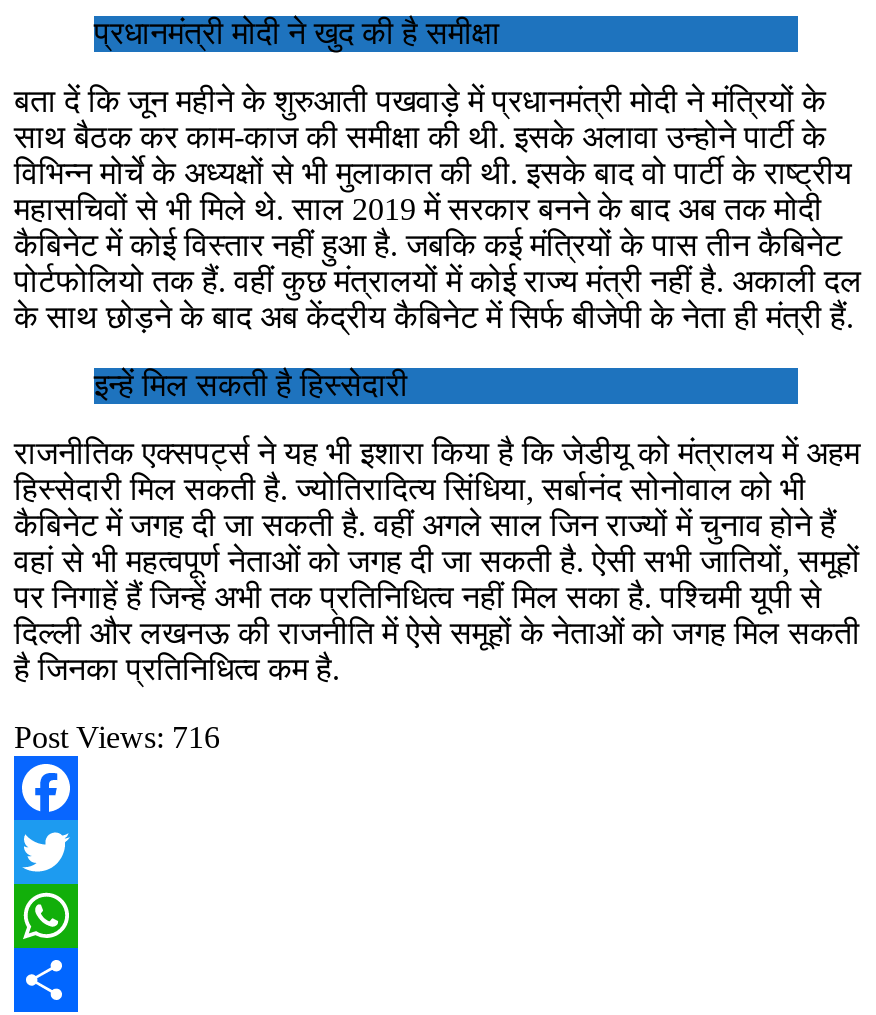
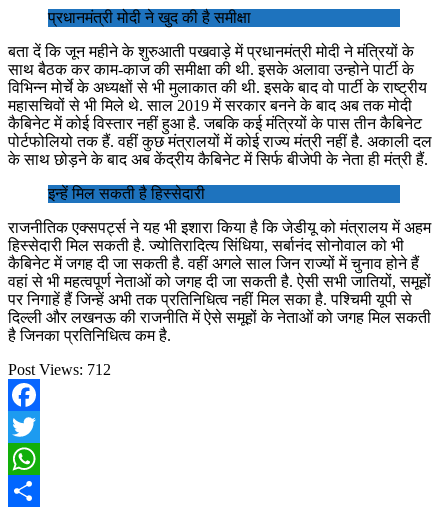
[14,719,220,753] Post Views: 716 -> [8,360,111,377] Post Views: 712

